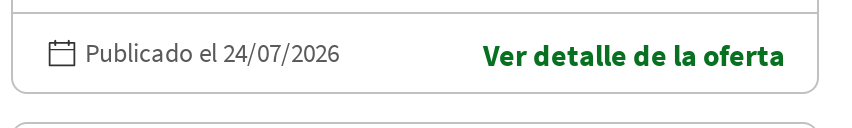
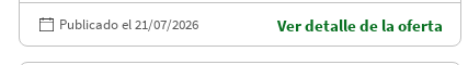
[85,35,339,69] Publicado el 24/07/2026 -> [59,15,198,33] Publicado el 21/07/2026

